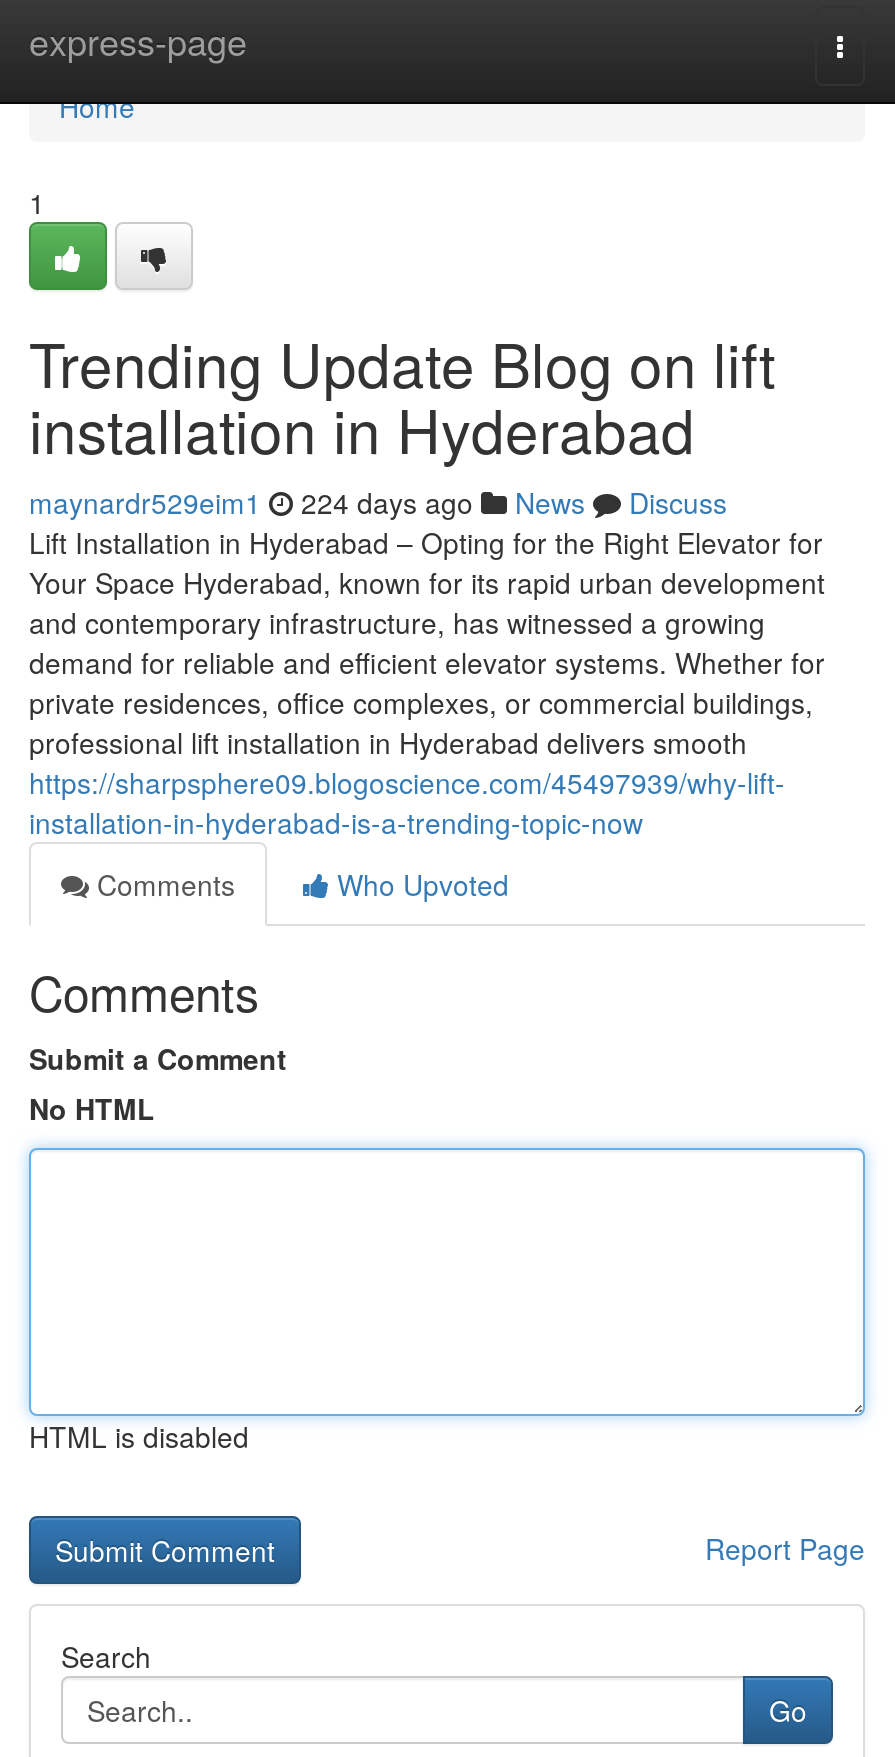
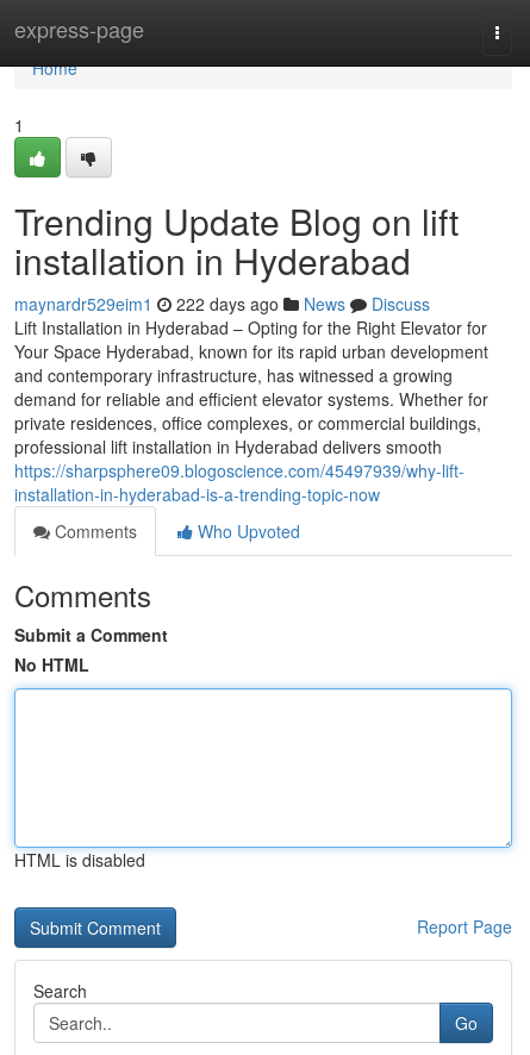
[29,482,727,522] maynardr529eim1 224 days ago News Discuss -> [14,292,430,316] maynardr529eim1 222 days ago News Discuss

